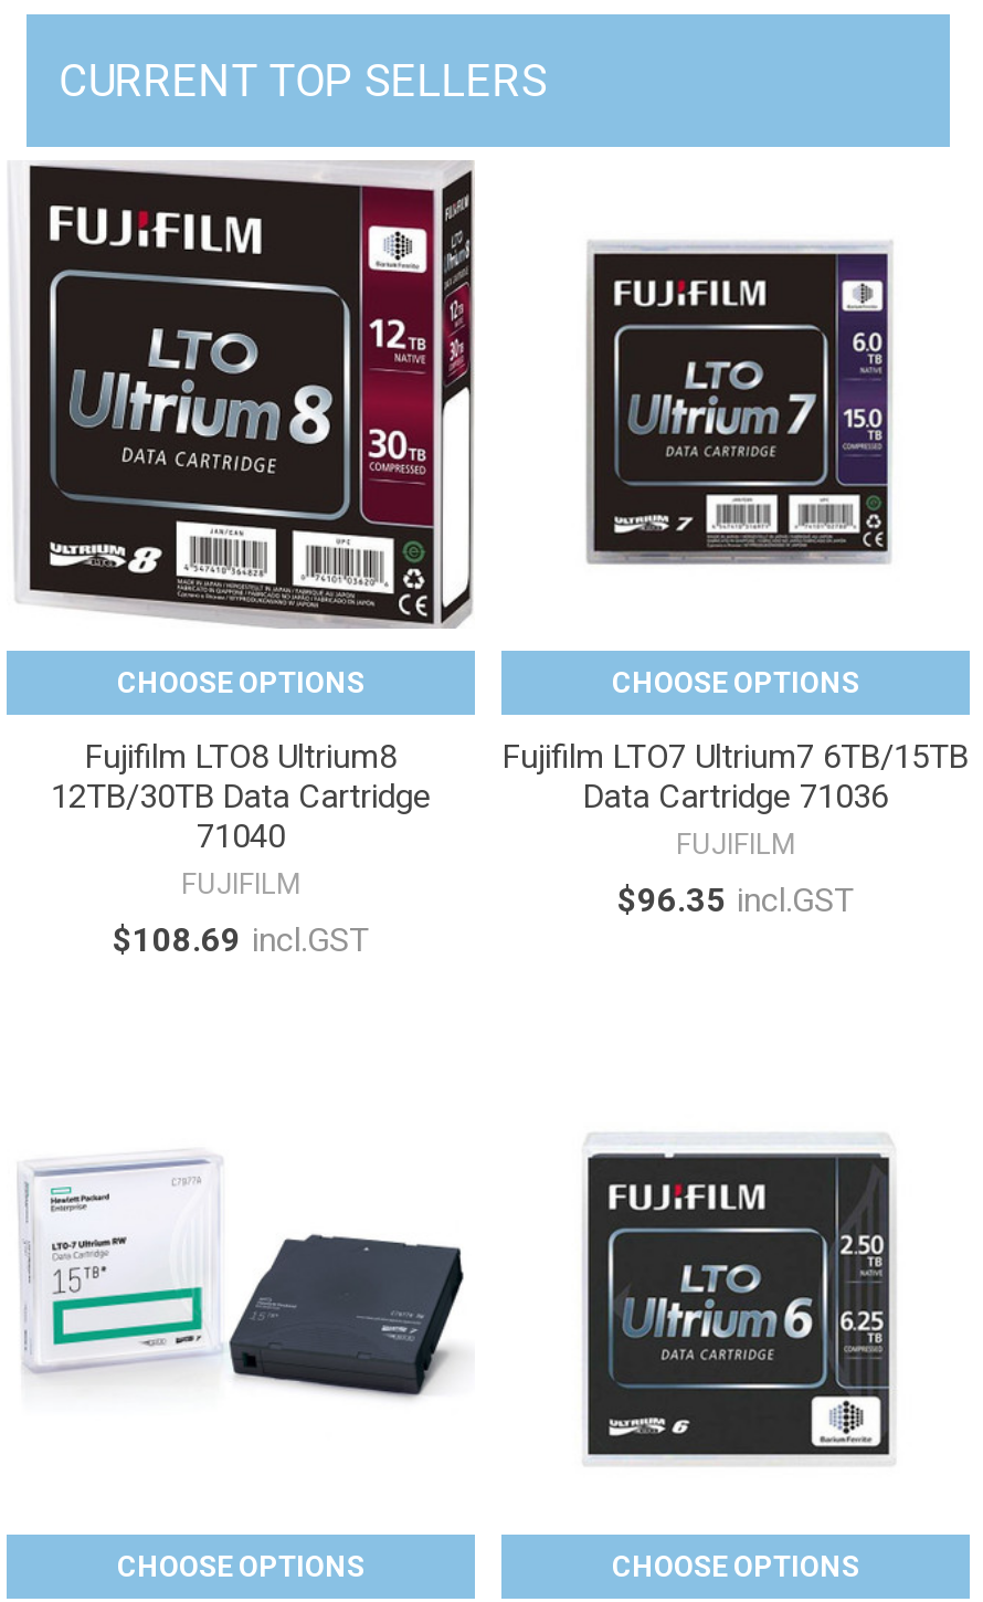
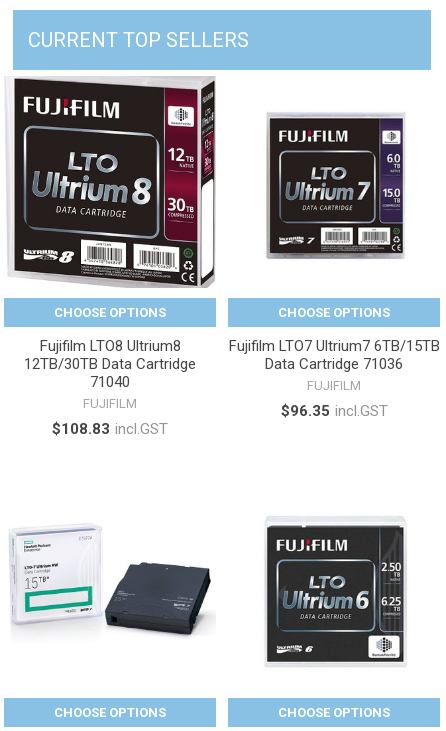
[113,920,241,960] $108.69 -> [52,420,110,438] $108.83

